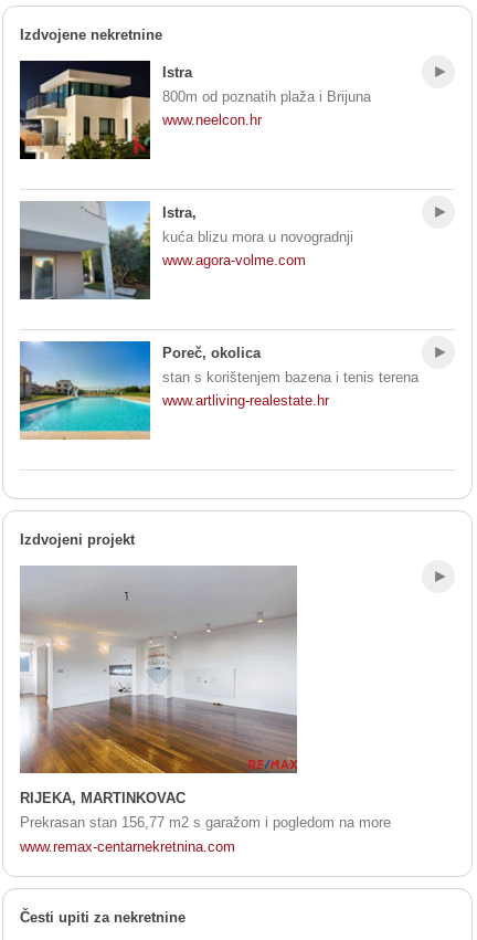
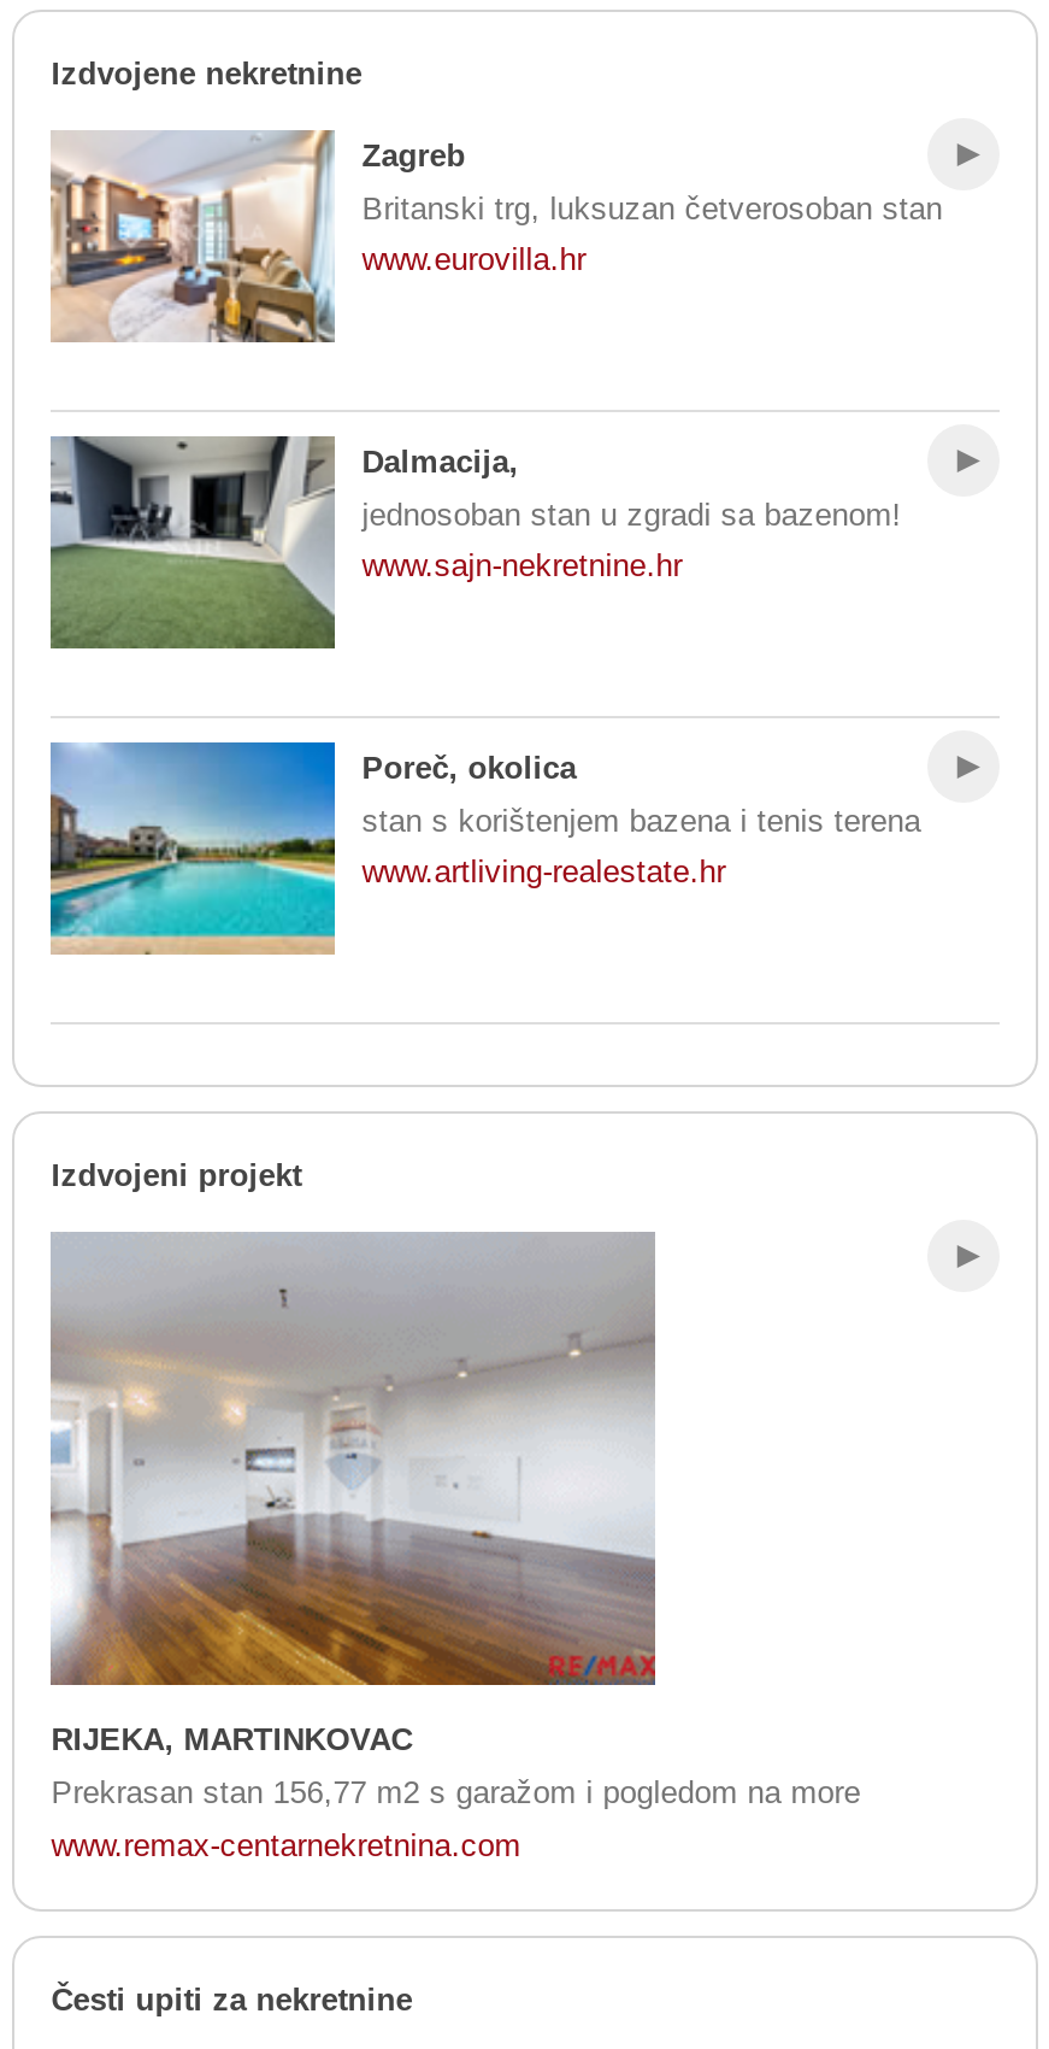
[19,60,192,160] [image] | Istra -> [51,129,466,344] [image] | Zagreb
[163,89,371,128] 800m od poznatih plaža i Brijuna | www.neelcon.hr -> [362,190,943,277] Britanski trg, luksuzan četverosoban stan | www.eurovilla.hr
[19,201,197,300] [image] | Istra, -> [48,433,519,650] [image] | Dalmacija,
[163,229,354,269] kuća blizu mora u novogradnji | www.agora-volme.com -> [362,496,902,583] jednosoban stan u zgradi sa bazenom! | www.sajn-nekretnine.hr

